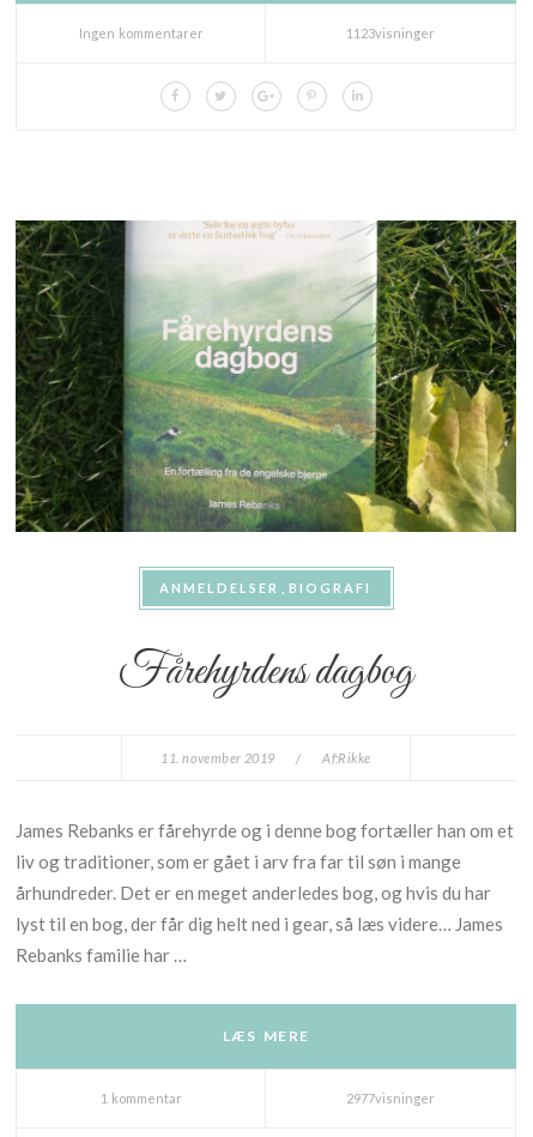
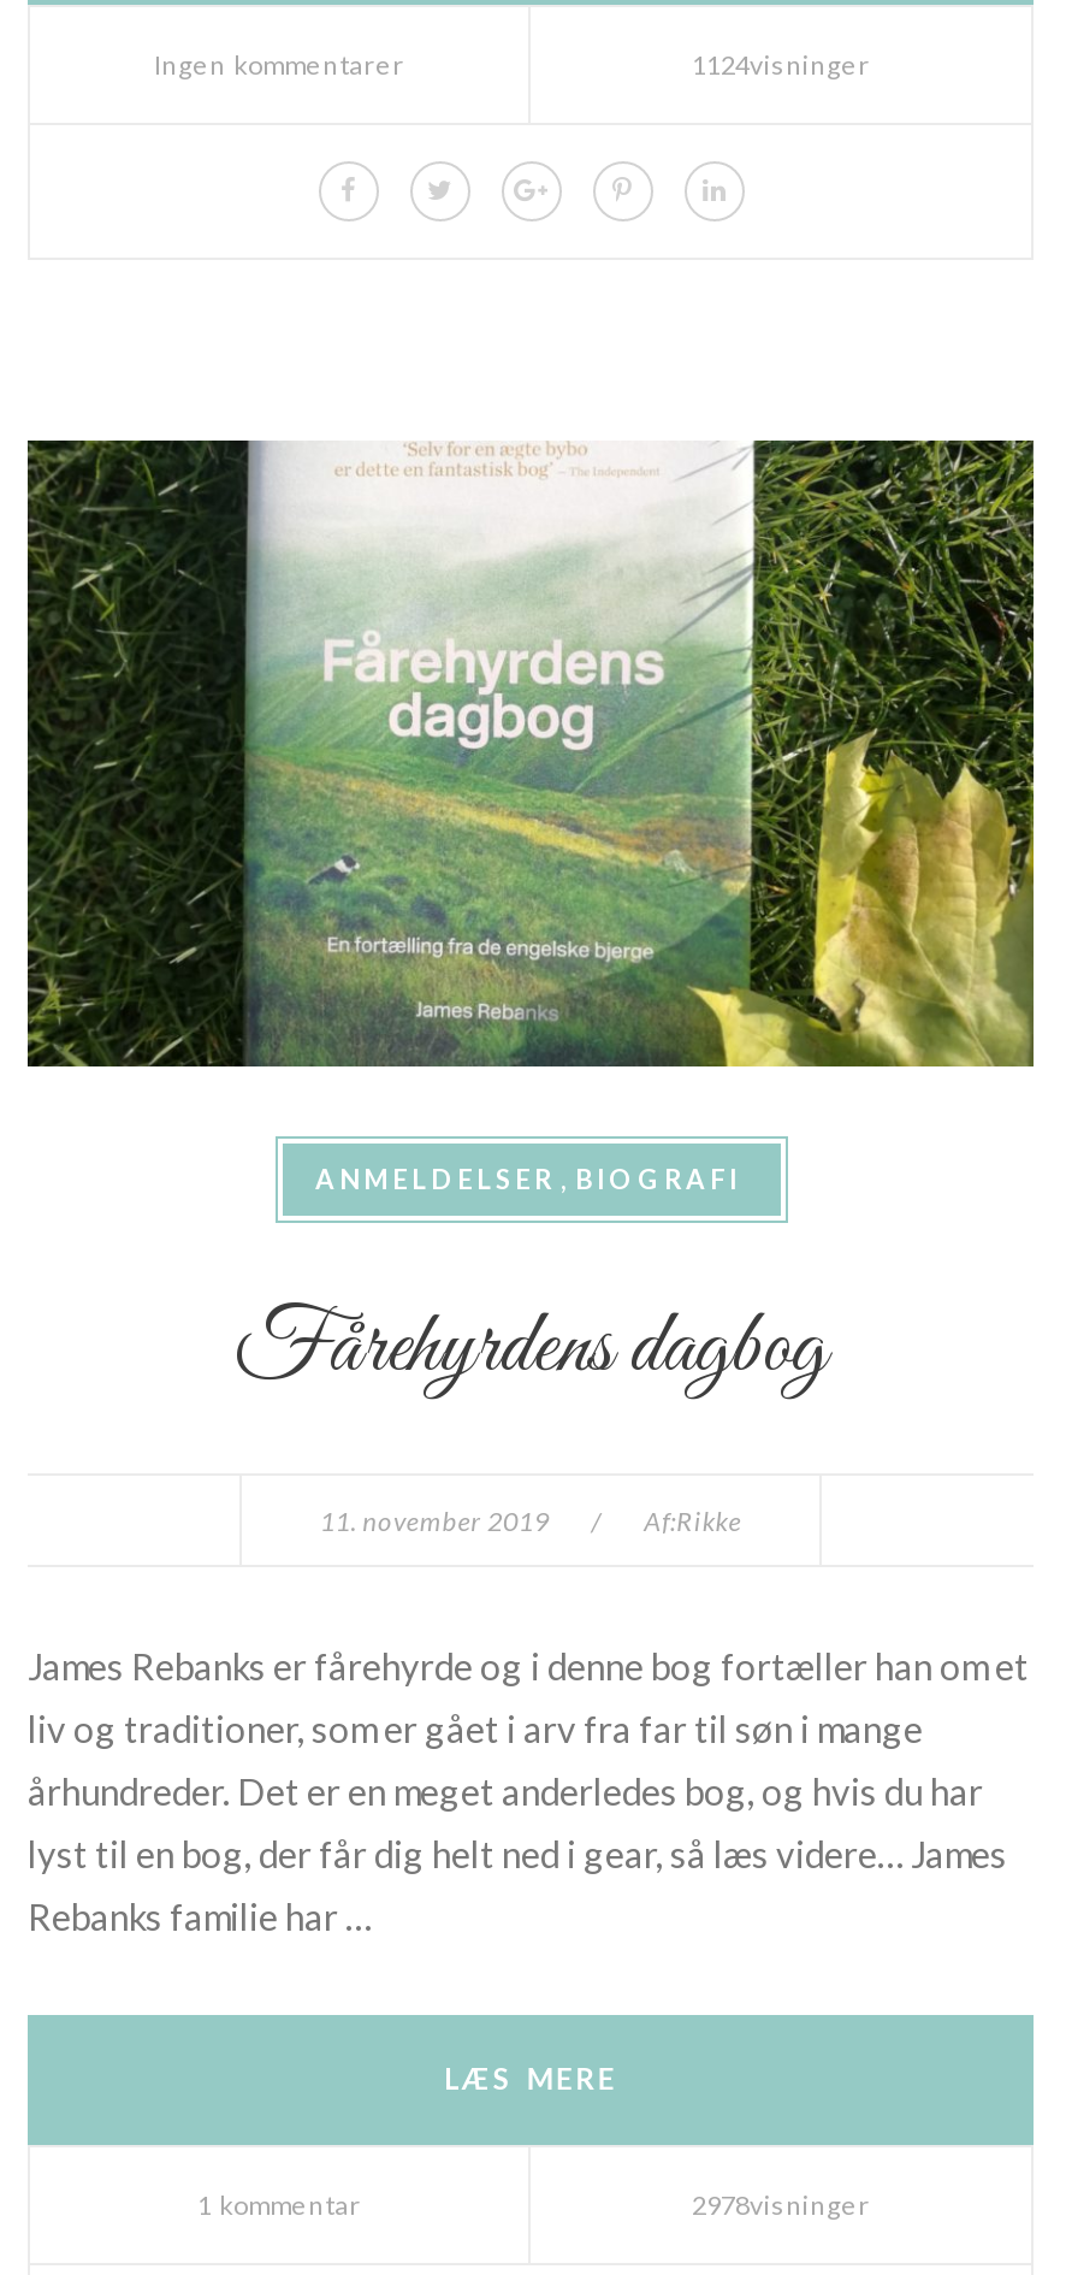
[346,25,435,41] 1123visninger -> [692,48,870,80] 1124visninger
[346,1090,435,1105] 2977visninger -> [692,2188,870,2219] 2978visninger

